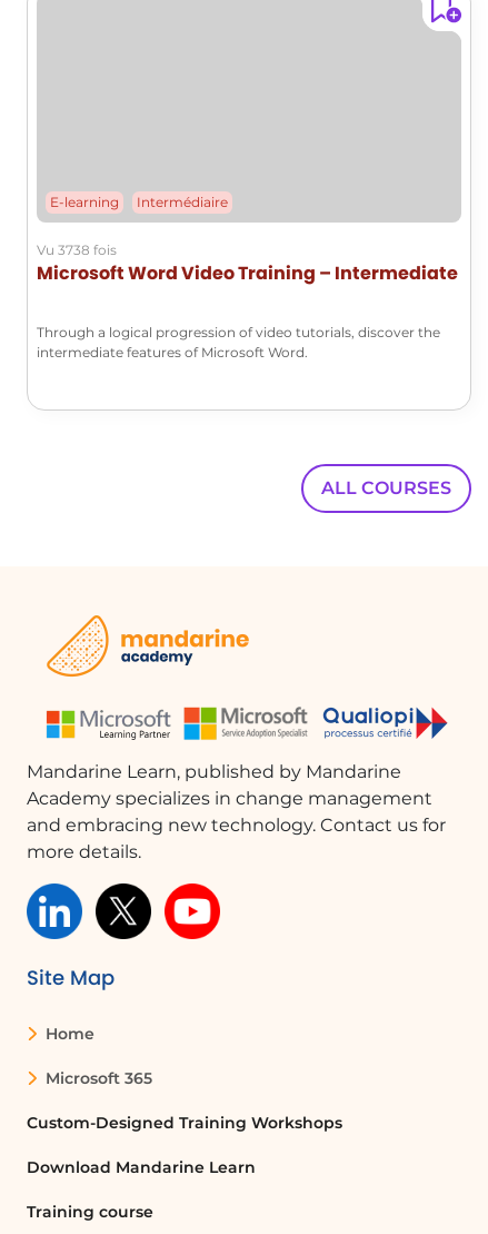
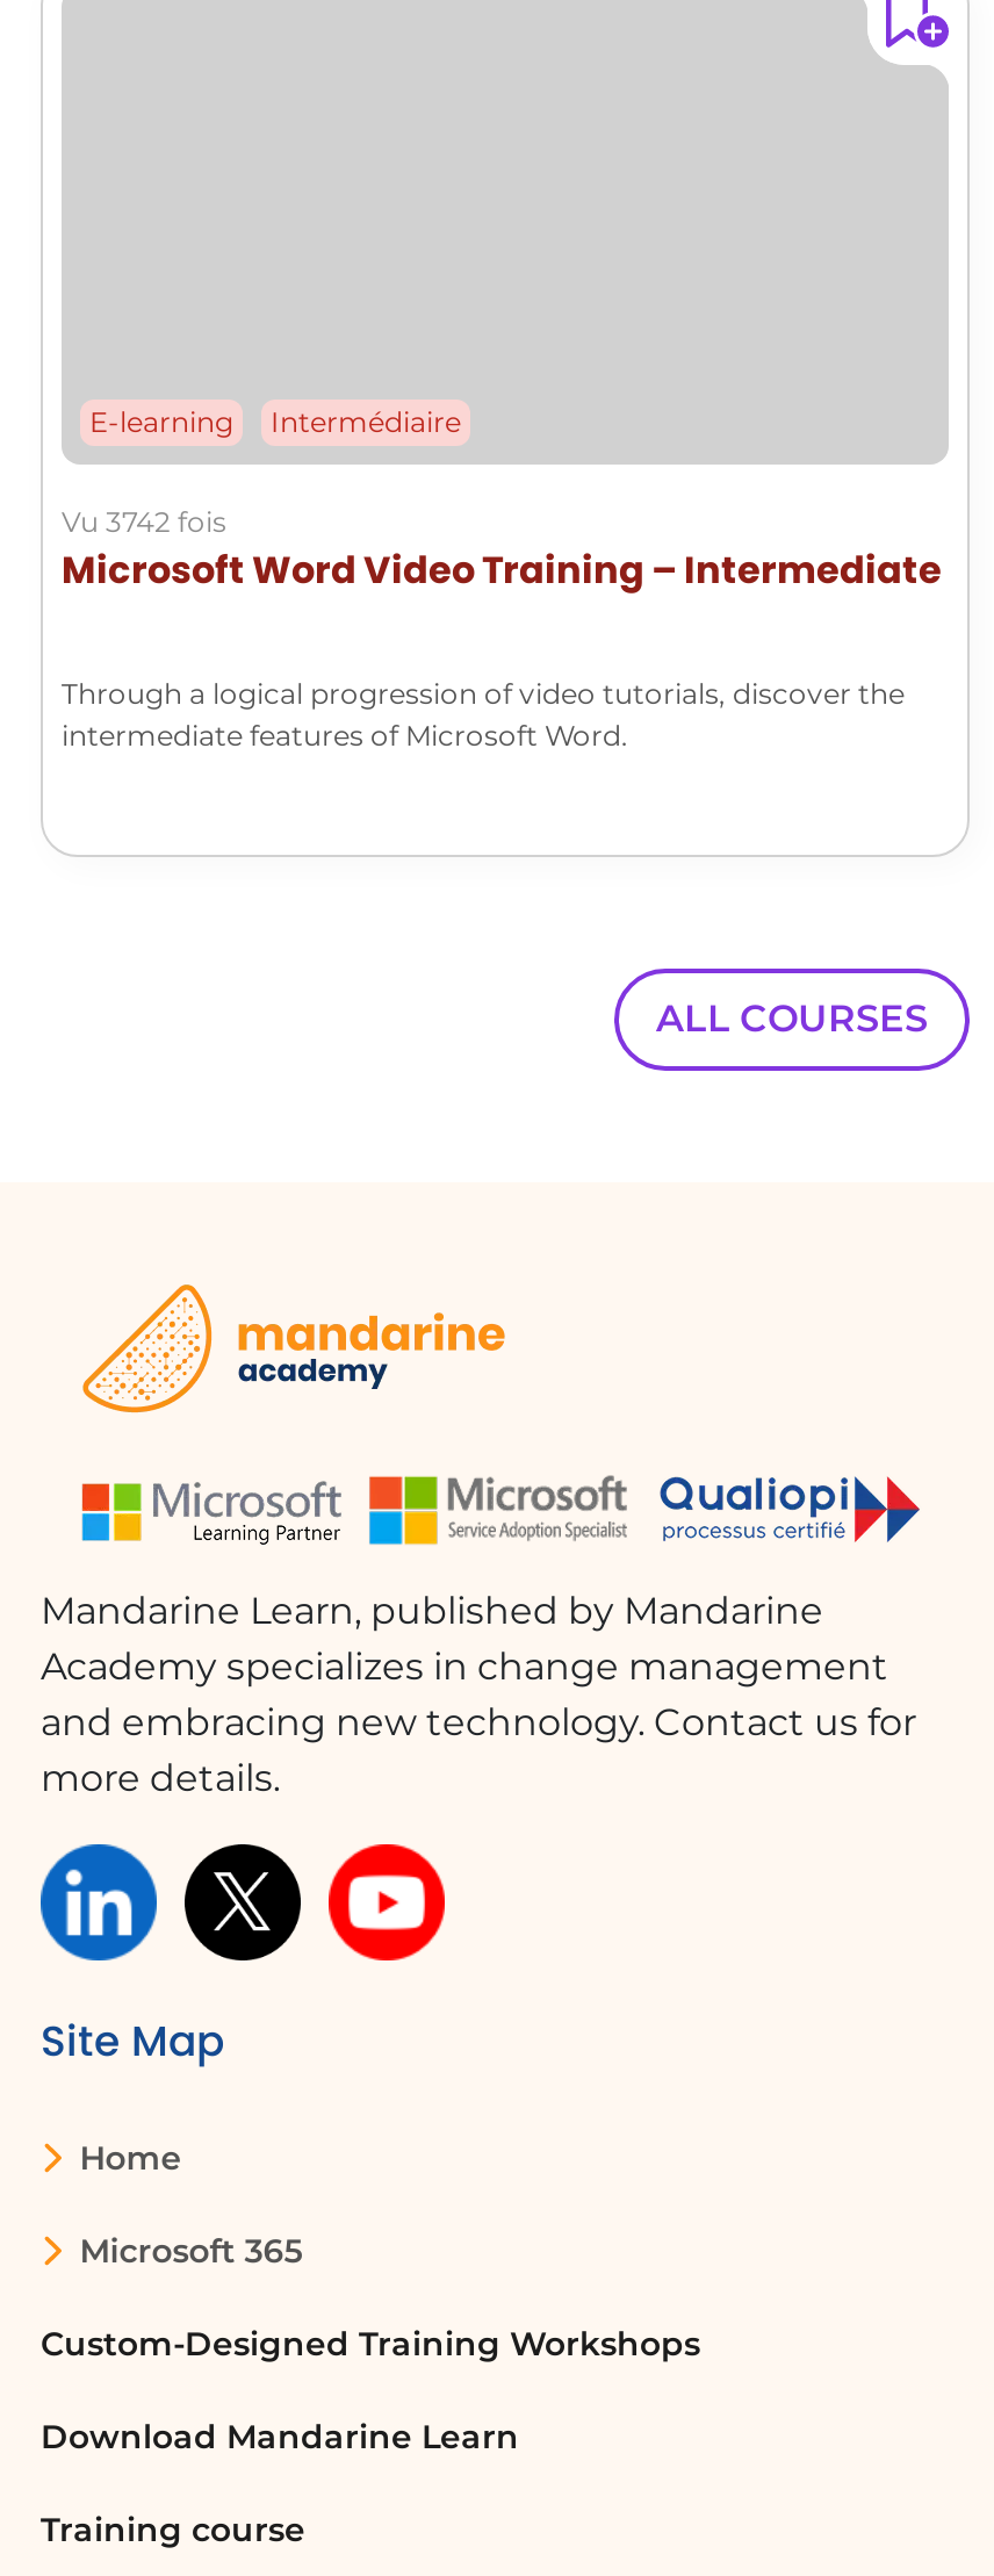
[37,241,117,258] Vu 3738 fois -> [62,504,226,539] Vu 3742 fois

